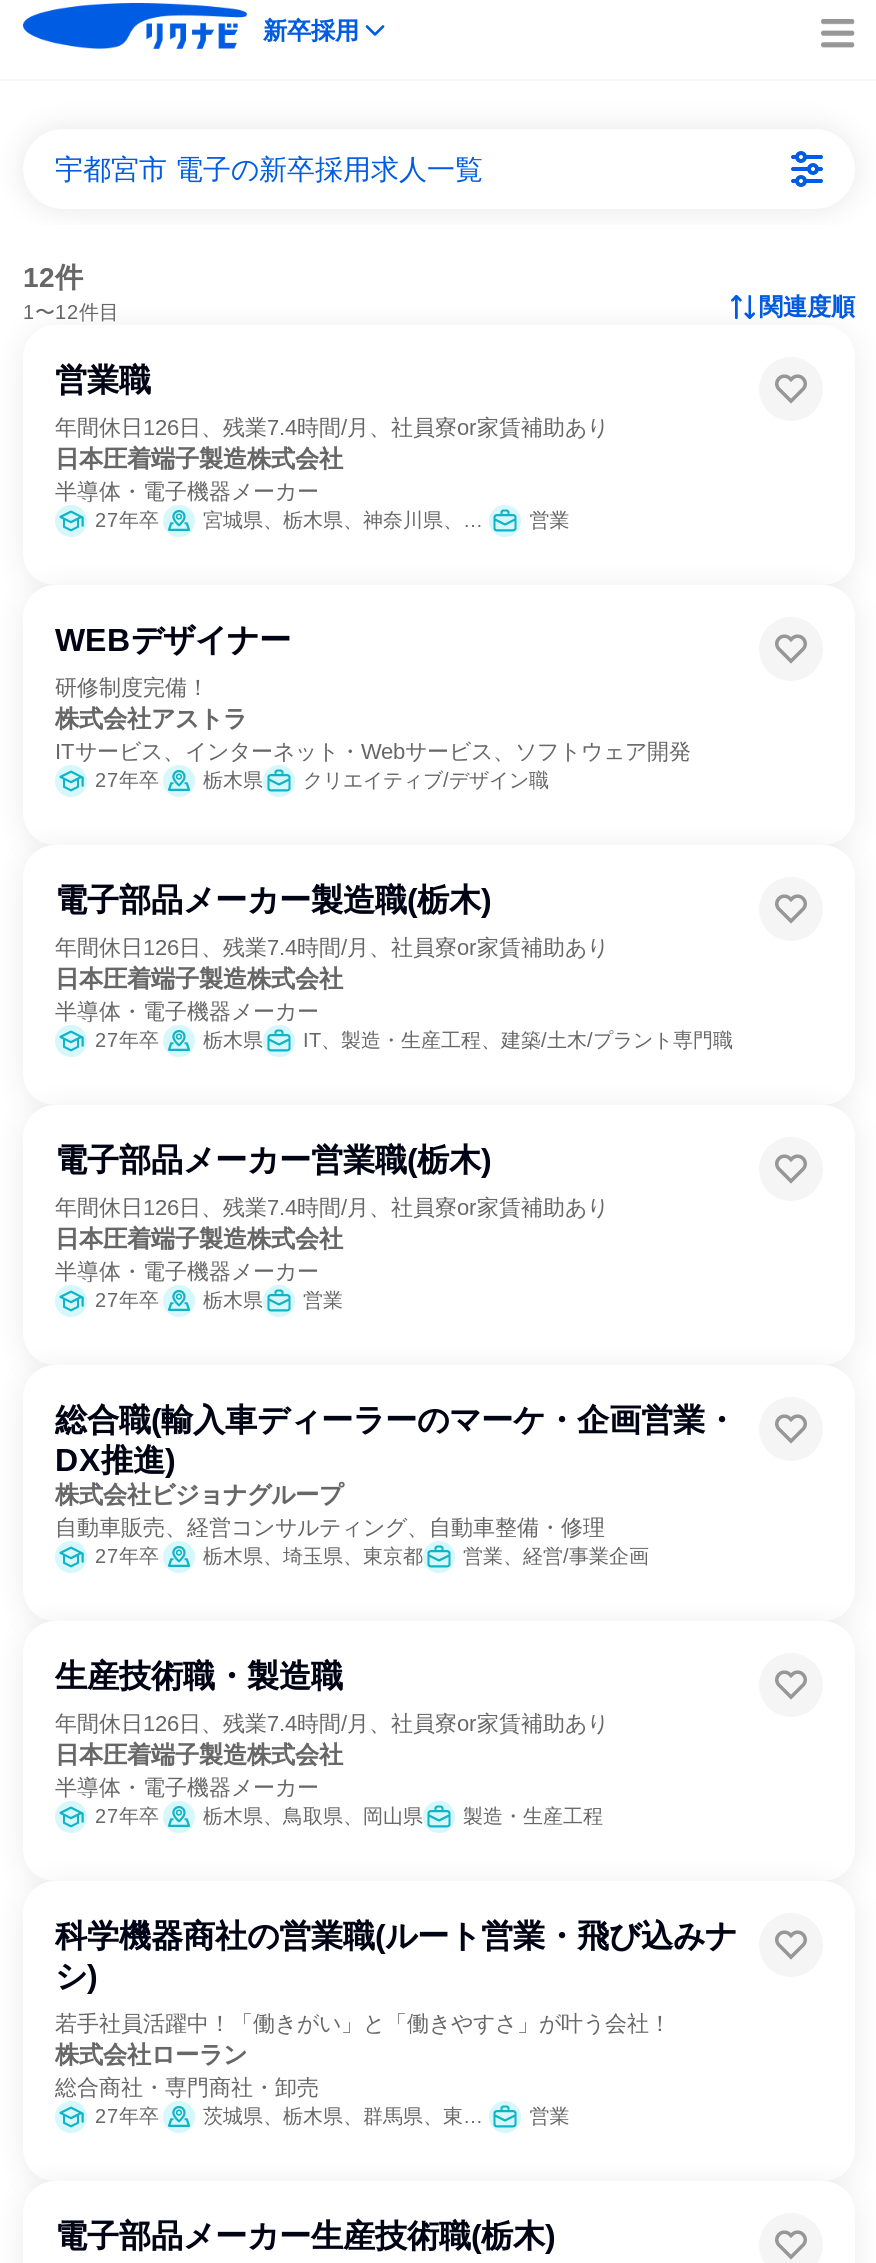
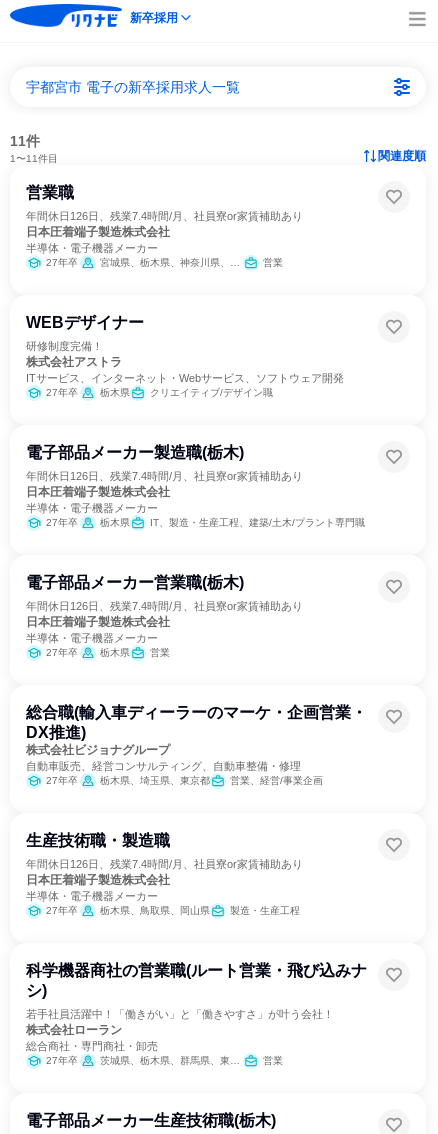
[23,261,83,293] 12件 -> [10,133,40,149] 11件
[23,301,119,323] 1〜12件目 -> [10,153,58,164] 1〜11件目

